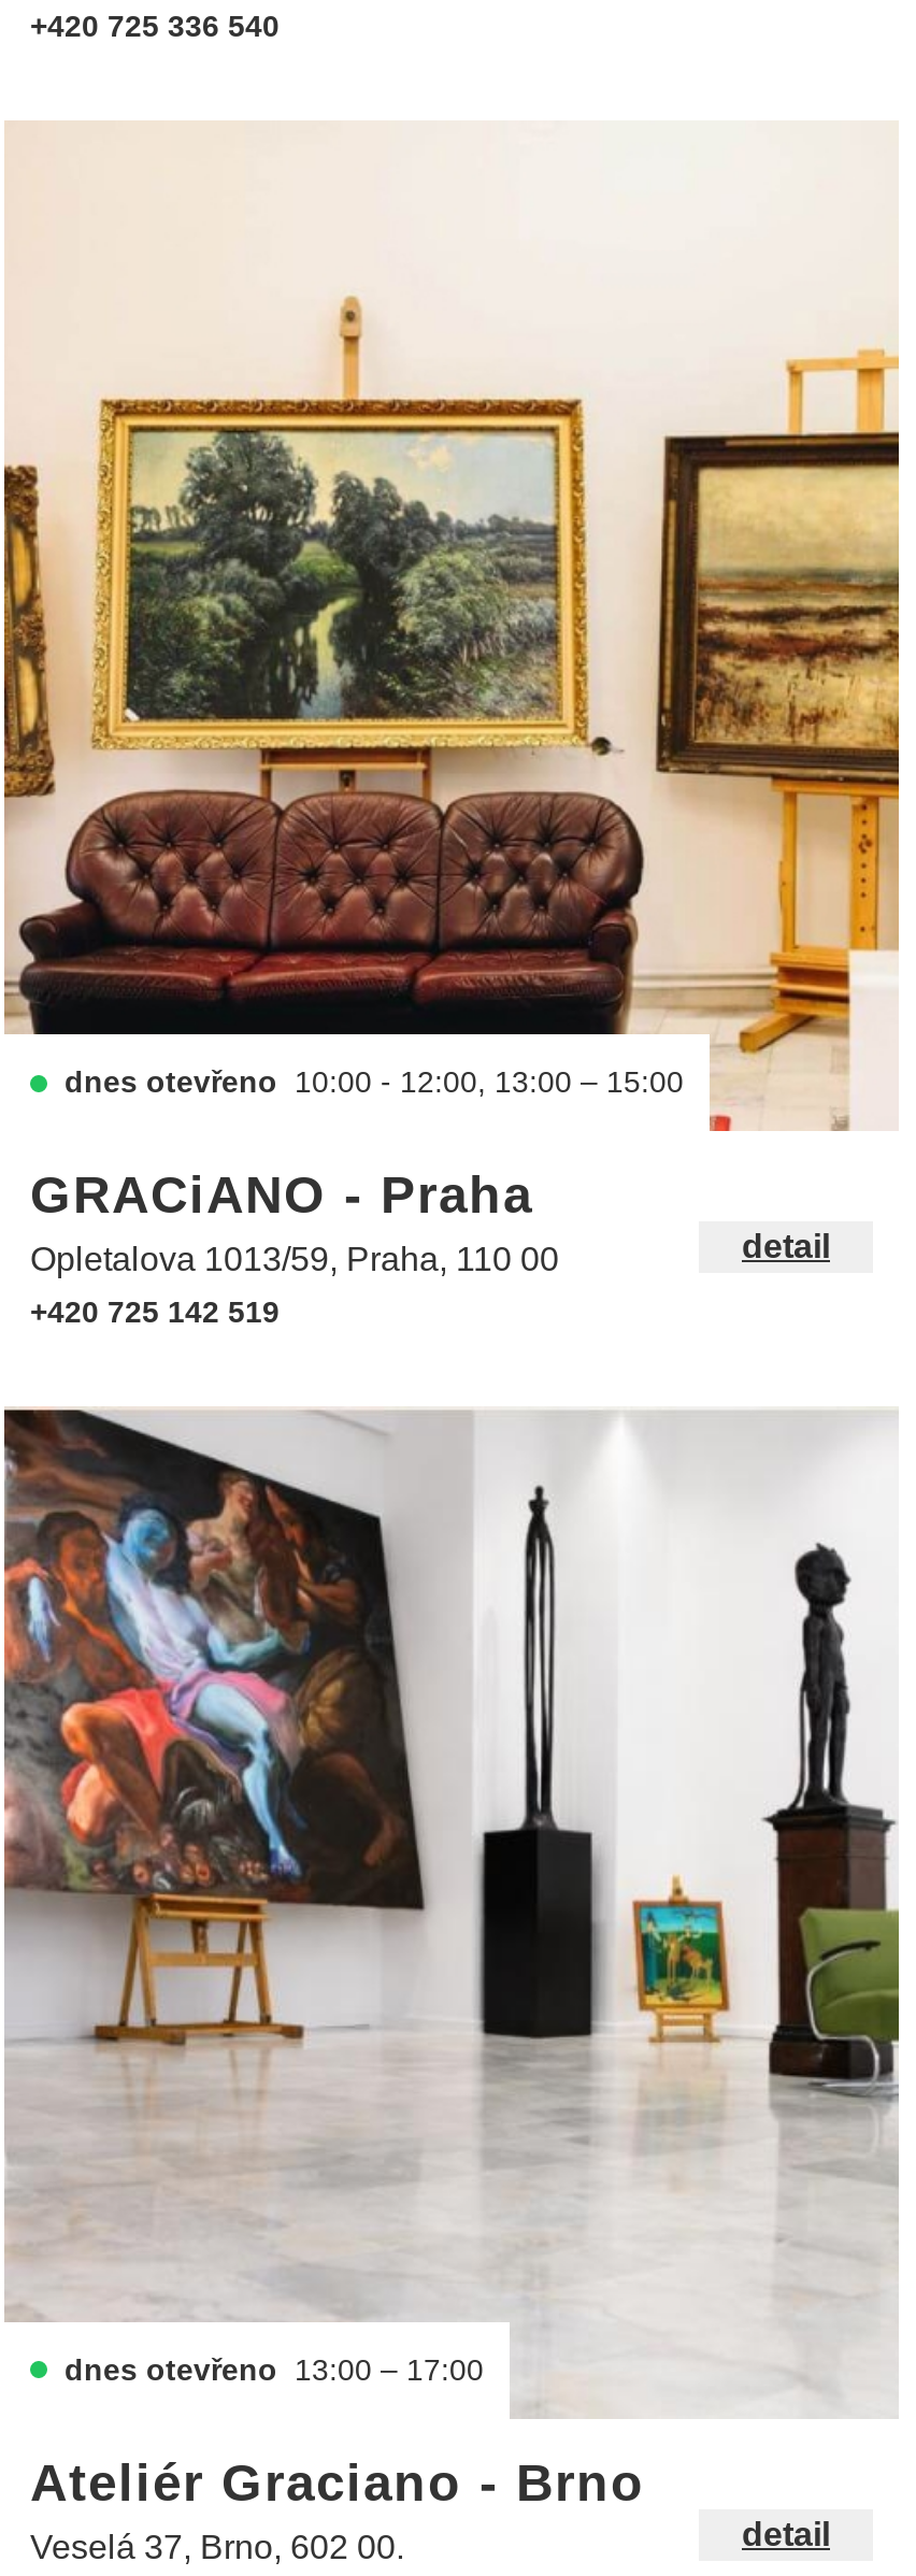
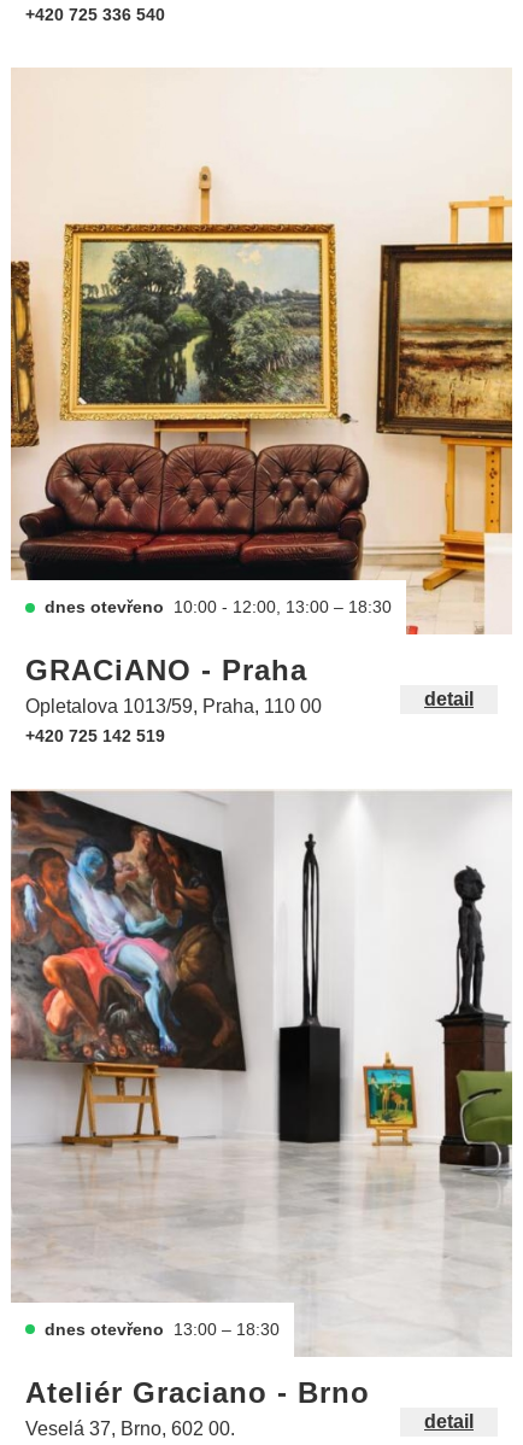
[65,1065,684,1100] dnes otevřeno 10:00 - 12:00, 13:00 – 15:00 -> [45,598,392,617] dnes otevřeno 10:00 - 12:00, 13:00 – 18:30
[65,2352,484,2386] dnes otevřeno 13:00 – 17:00 -> [45,1319,280,1339] dnes otevřeno 13:00 – 18:30

